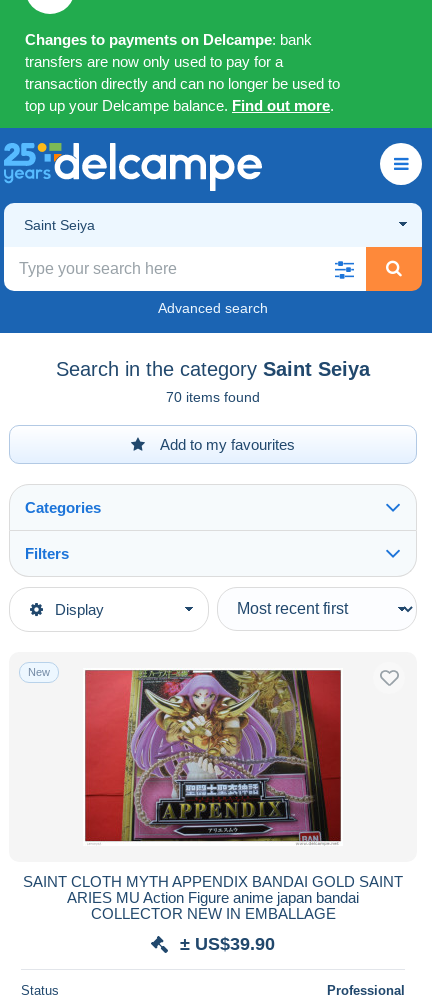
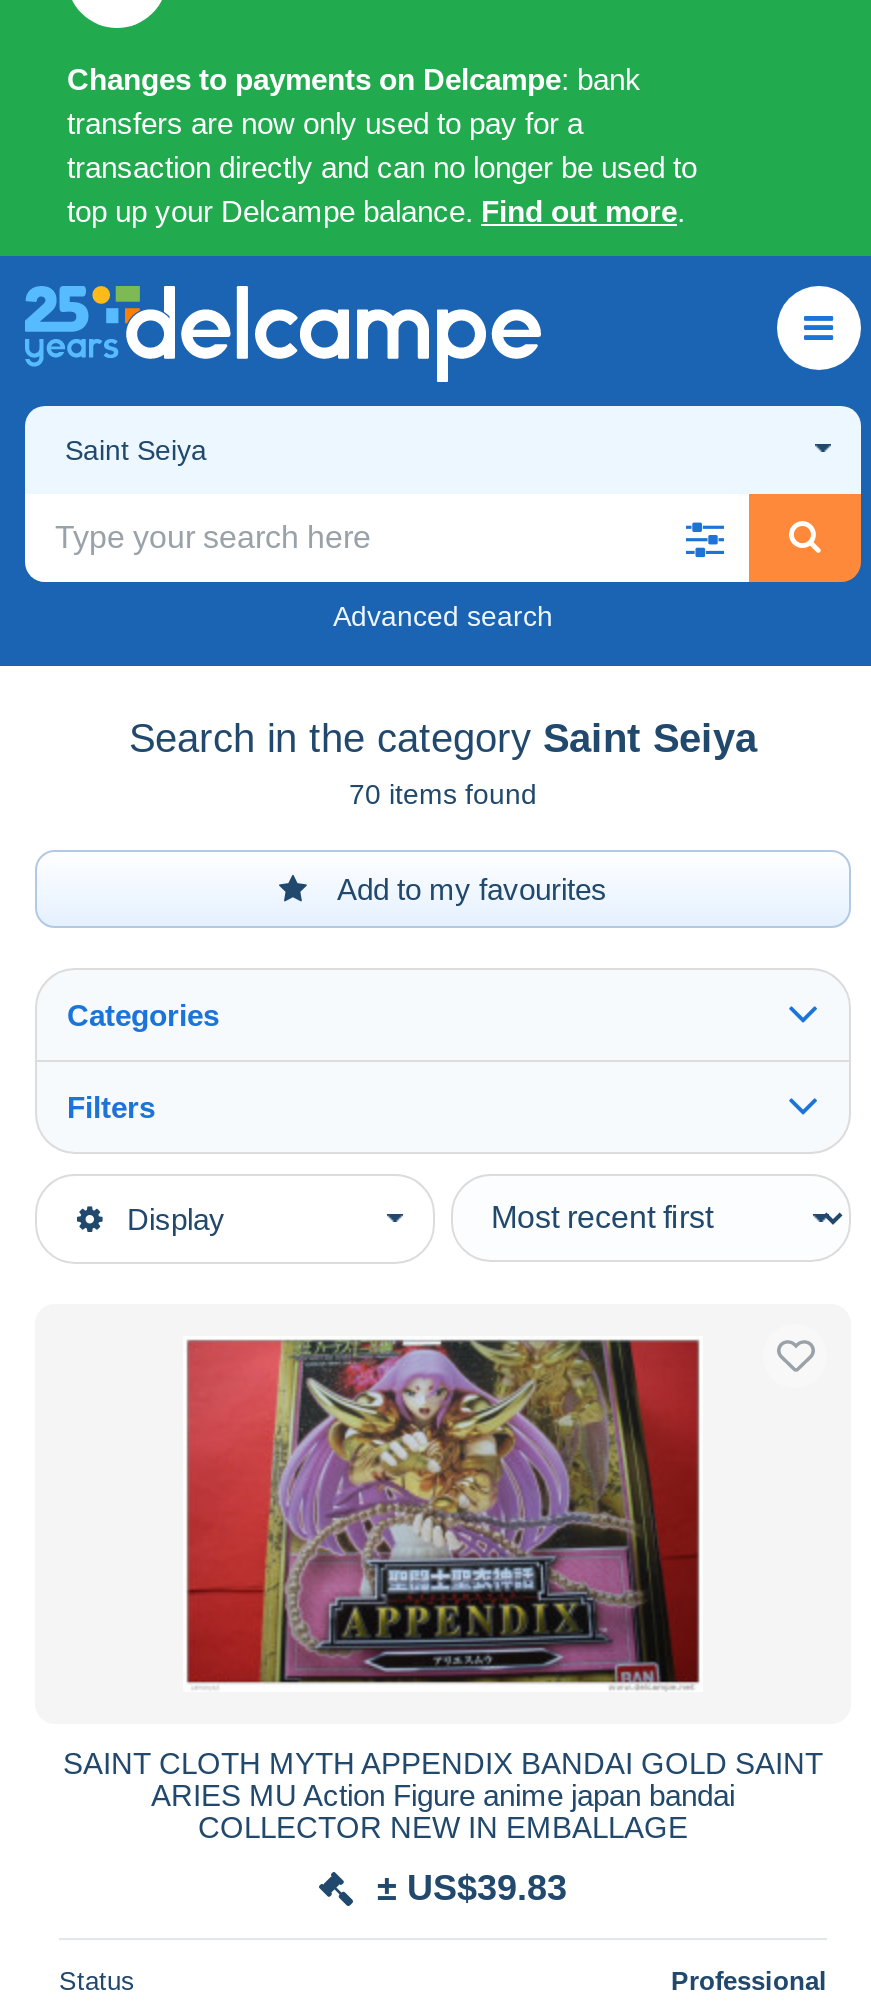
[28,666,50,678] New -> none
[180,934,275,954] ± US$39.90 -> [377,1868,567,1908] ± US$39.83

